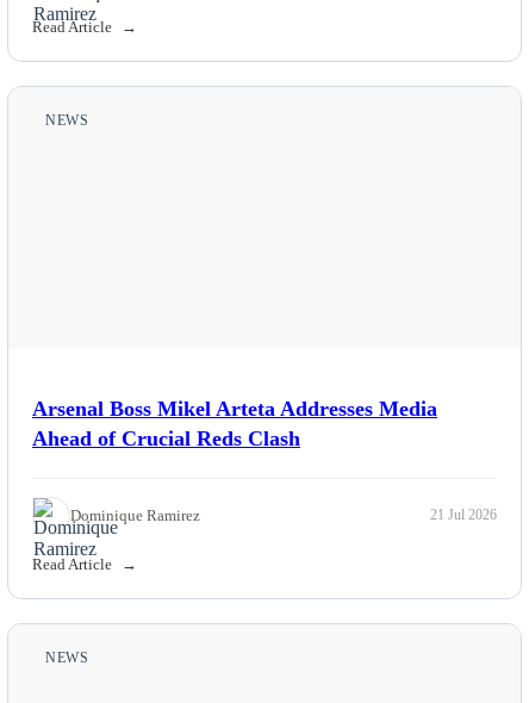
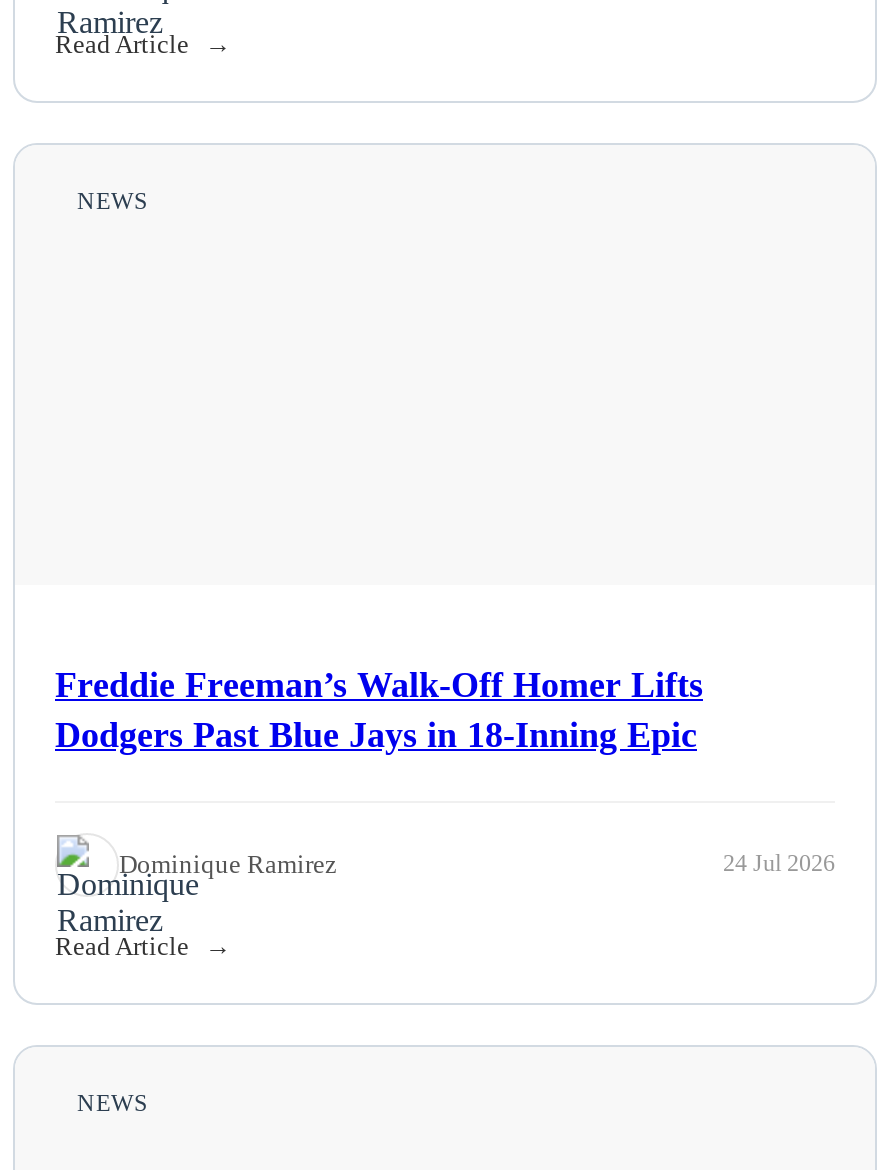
[32,396,437,450] Arsenal Boss Mikel Arteta Addresses Media | Ahead of Crucial Reds Clash -> [55,664,703,754] Freddie Freeman’s Walk-Off Homer Lifts | Dodgers Past Blue Jays in 18-Inning Epic
[430,507,497,523] 21 Jul 2026 -> [723,849,835,877] 24 Jul 2026

